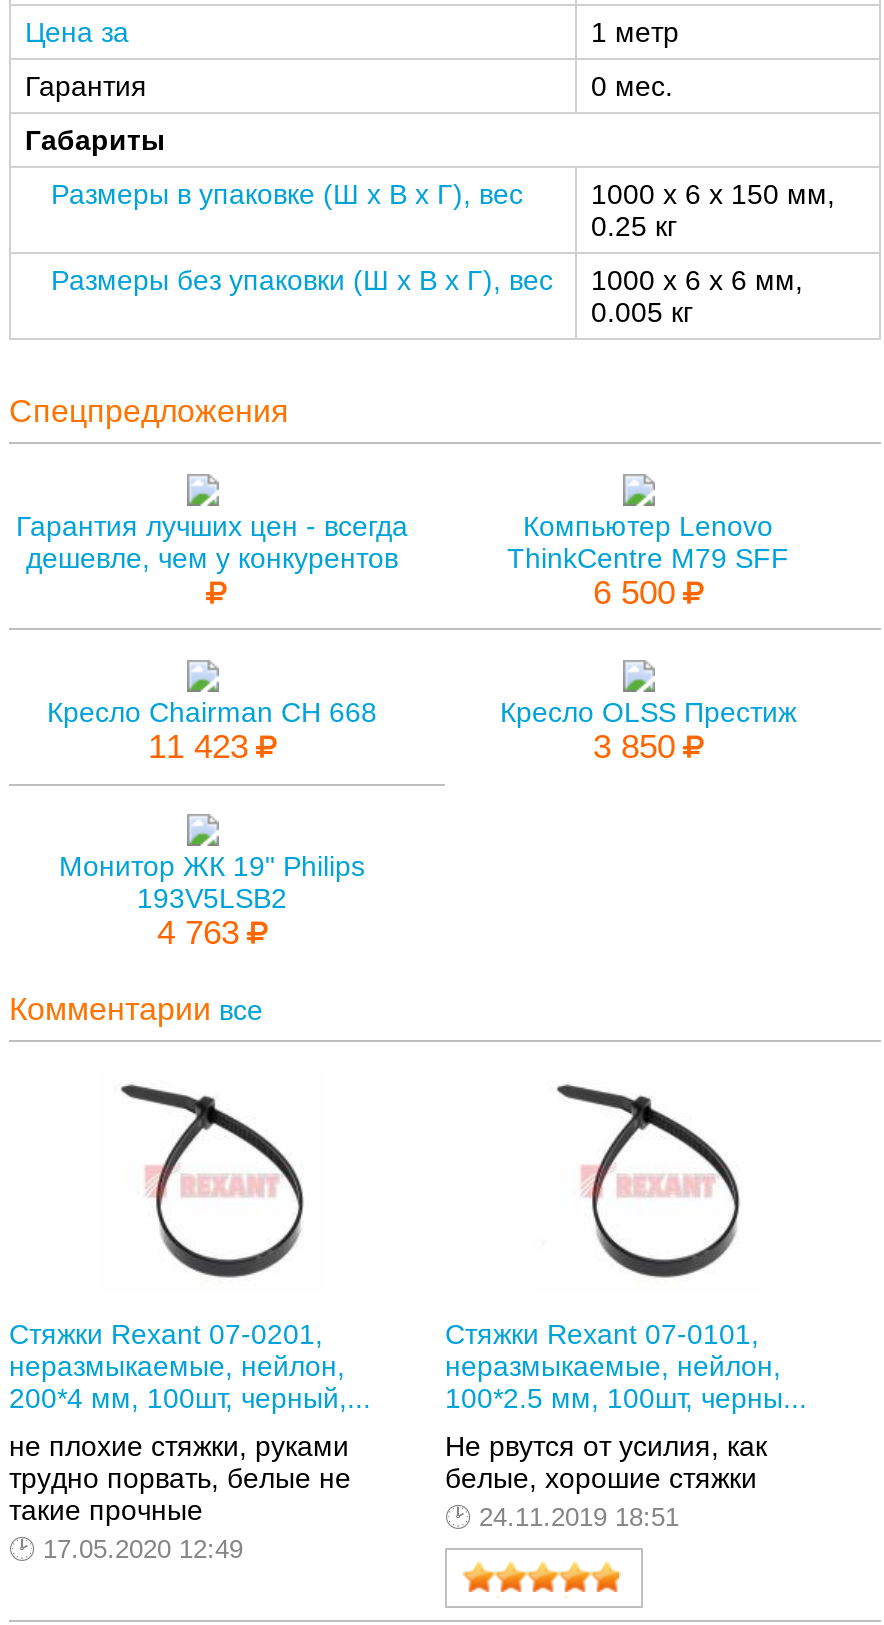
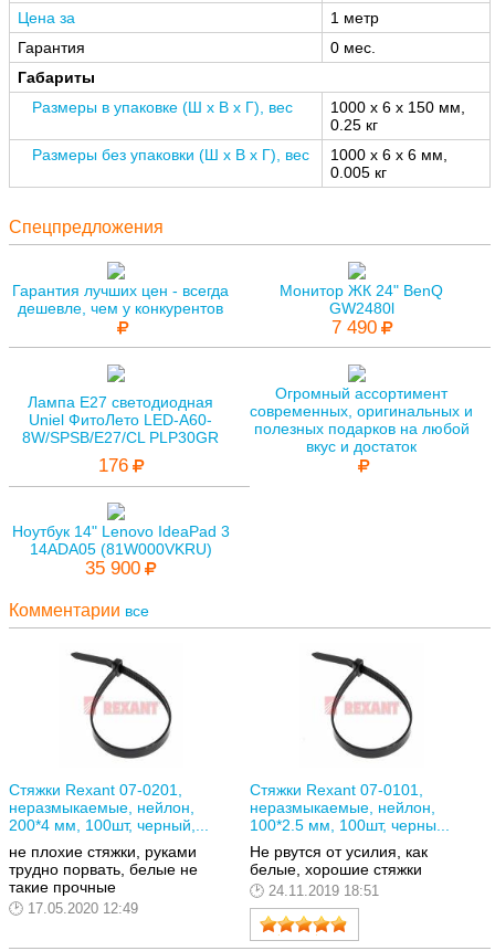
[507,510,789,612] Компьютер Lenovo | ThinkCentre M79 SFF | 6 500 -> [280,281,444,338] Монитор ЖК 24" BenQ | GW2480l | 7 490
[47,696,377,766] Кресло Chairman CH 668 | 11 423 -> [23,393,219,476] Лампа E27 светодиодная | Uniel ФитоЛето LED-A60- | 8W/SPSB/E27/CL PLP30GR | 176
[500,696,796,766] Кресло OLSS Престиж | 3 850 -> [250,384,473,455] Огромный ассортимент | современных, оригинальных и | полезных подарков на любой | вкус и достаток
[59,850,365,952] Монитор ЖК 19" Philips | 193V5LSB2 | 4 763 -> [12,523,230,579] Ноутбук 14" Lenovo IdeaPad 3 | 14ADA05 (81W000VKRU) | 35 900

